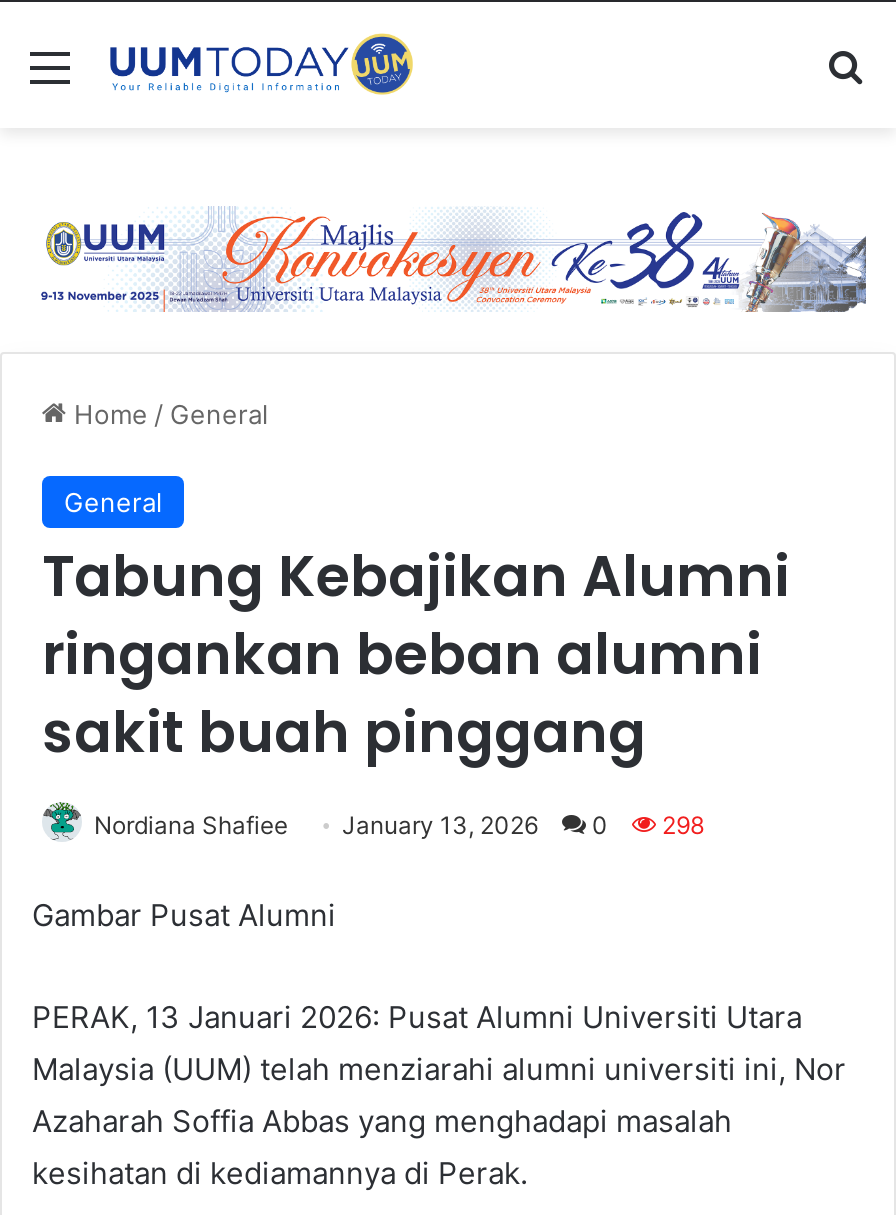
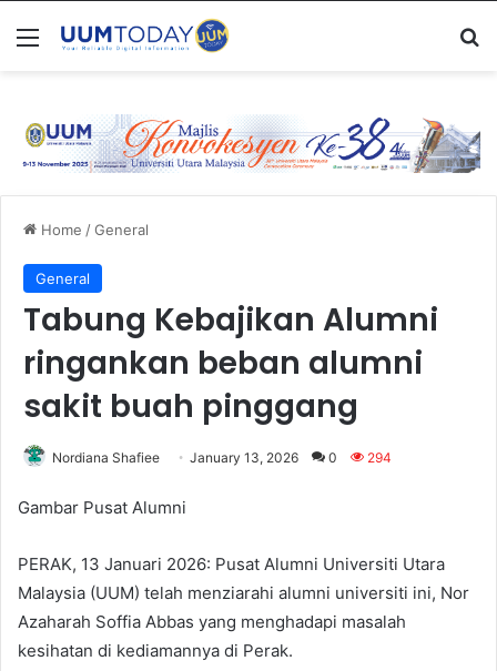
[94,809,704,839] Nordiana Shafiee January 13, 2026 0 298 -> [52,449,392,465] Nordiana Shafiee January 13, 2026 0 294

